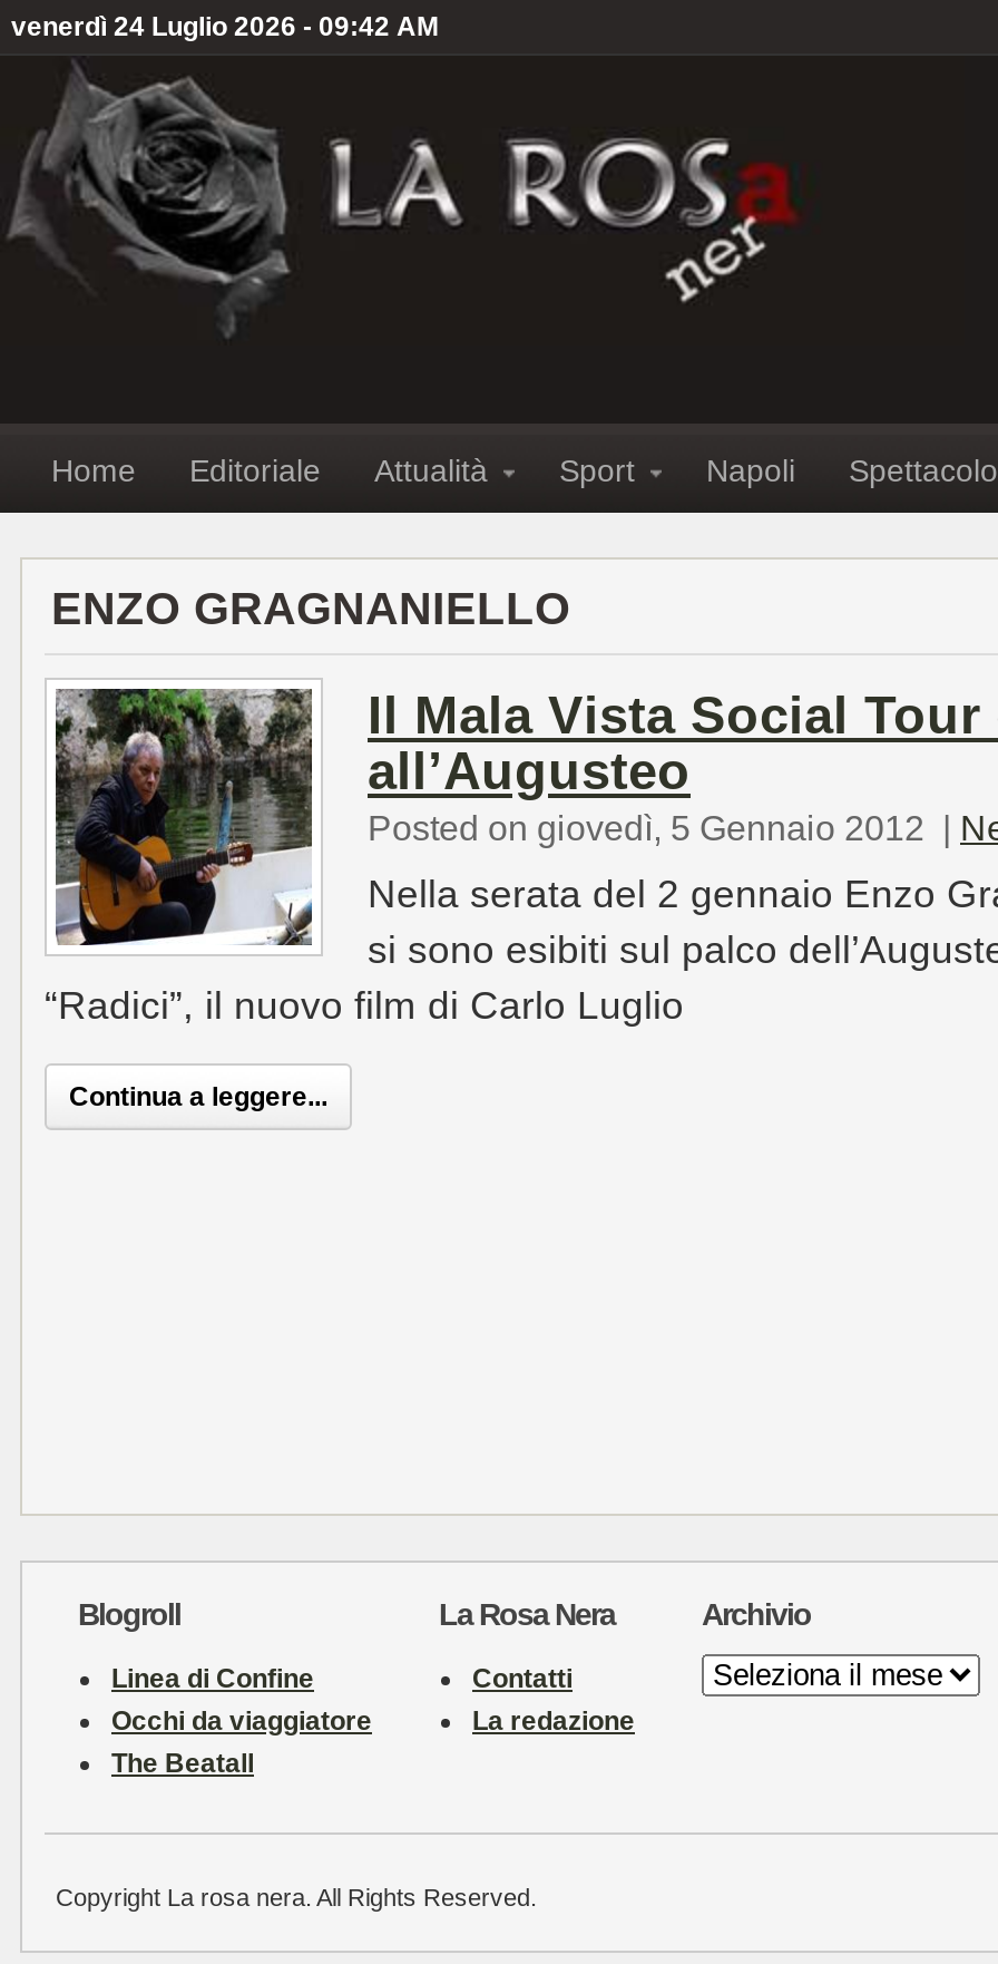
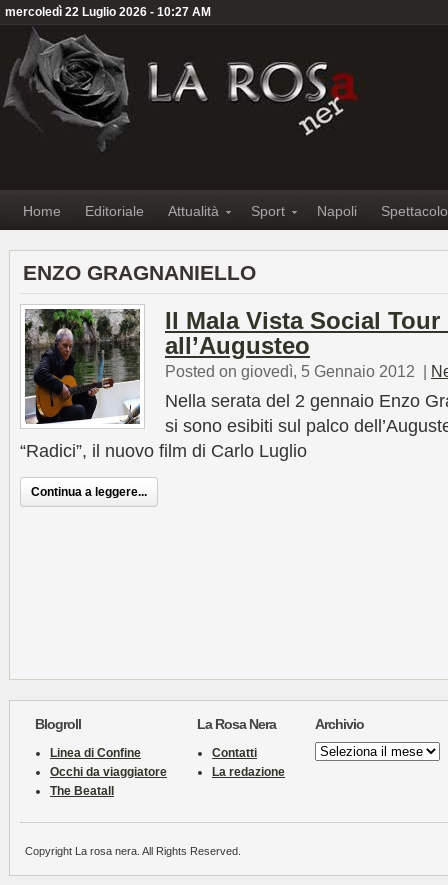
[11,11,439,42] venerdì 24 Luglio 2026 - 09:42 AM -> [5,5,211,19] mercoledì 22 Luglio 2026 - 10:27 AM

